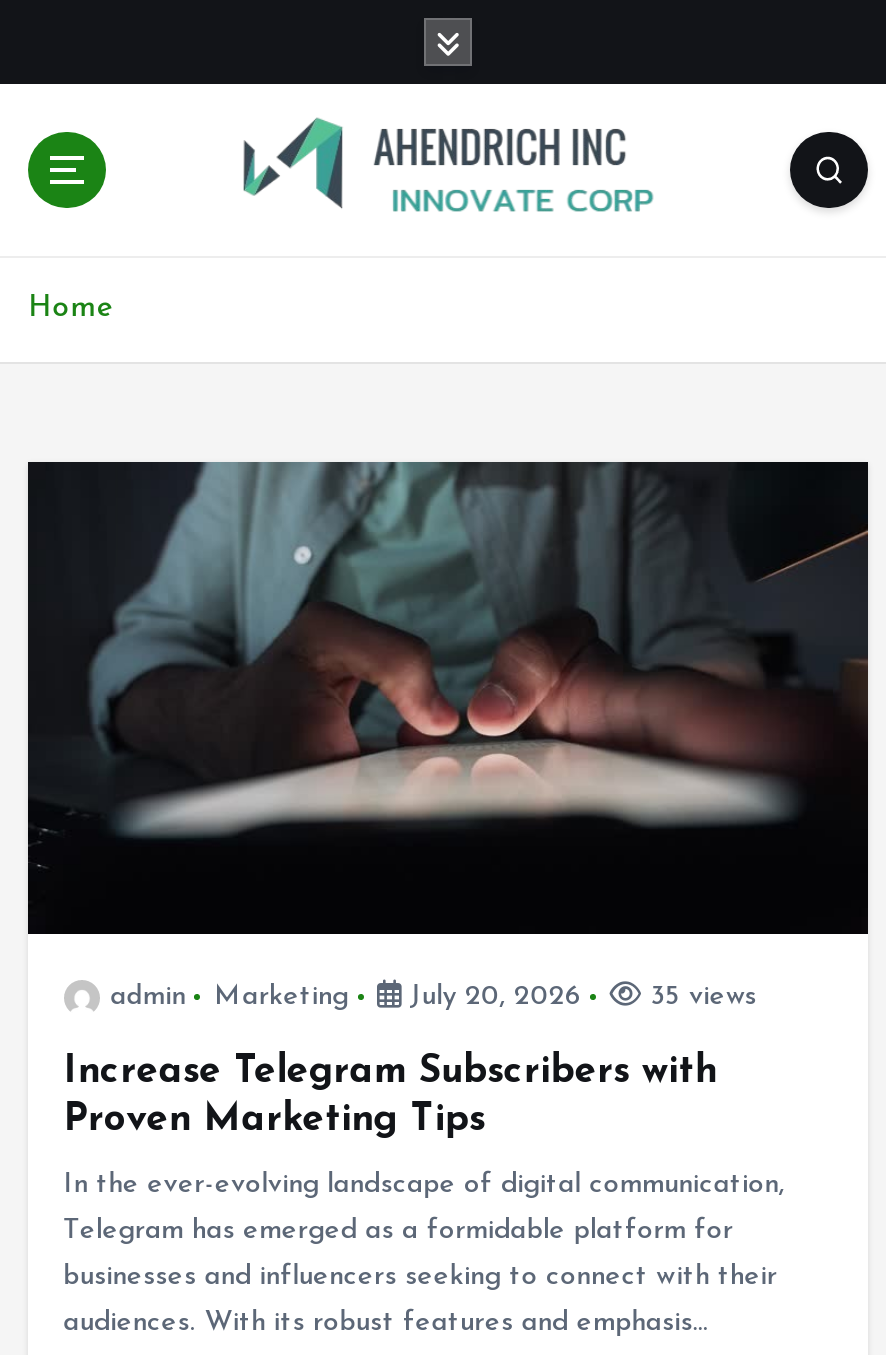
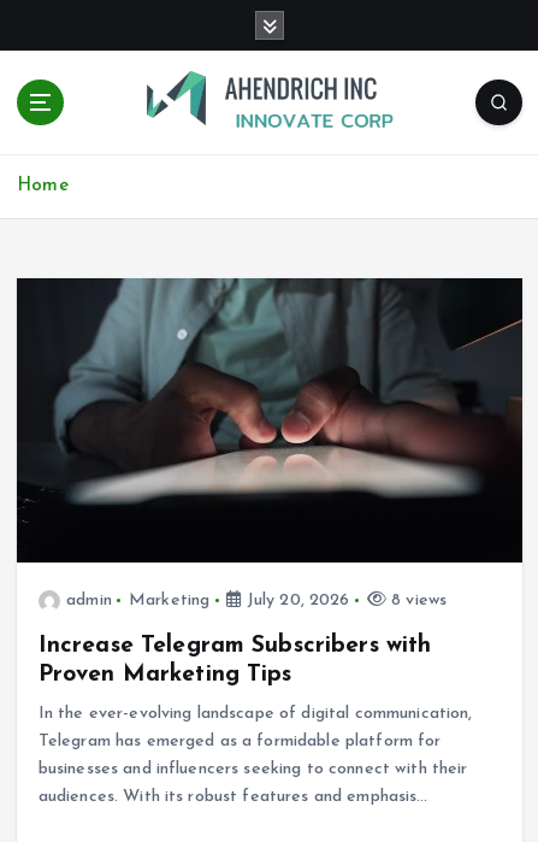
[642,981,756,1011] 35 views -> [386,591,447,609] 8 views

